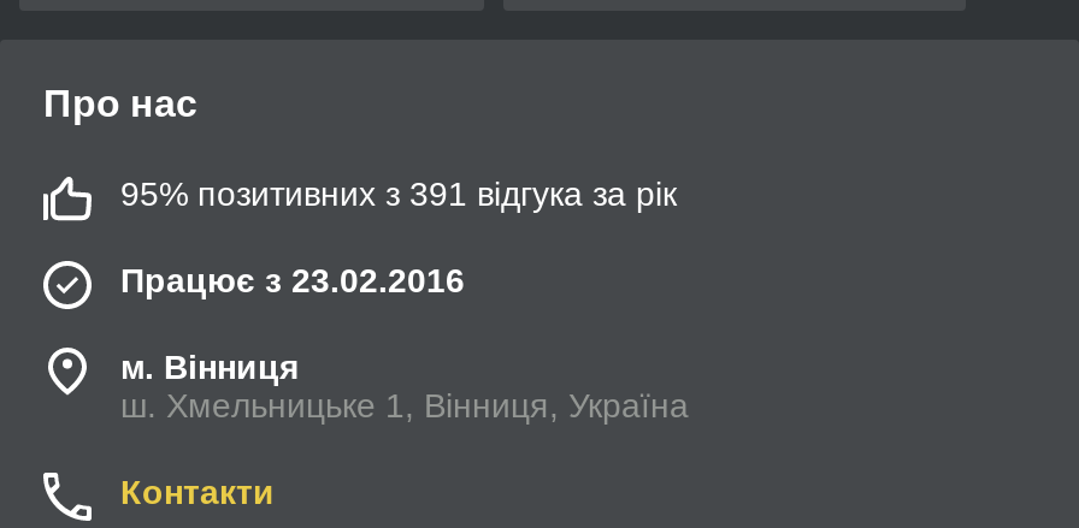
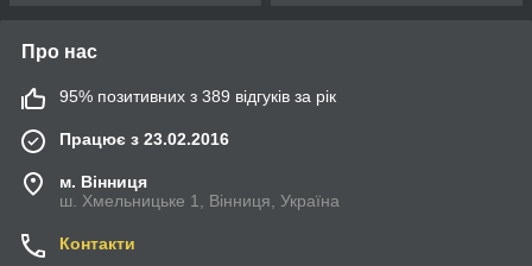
[120,174,677,212] 95% позитивних з 391 відгука за рік -> [59,86,336,105] 95% позитивних з 389 відгуків за рік

